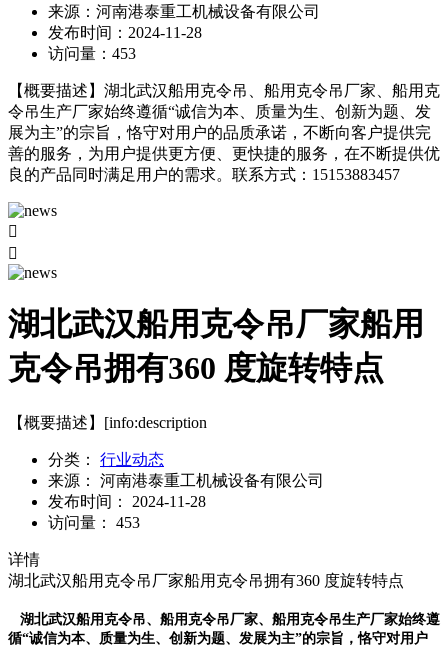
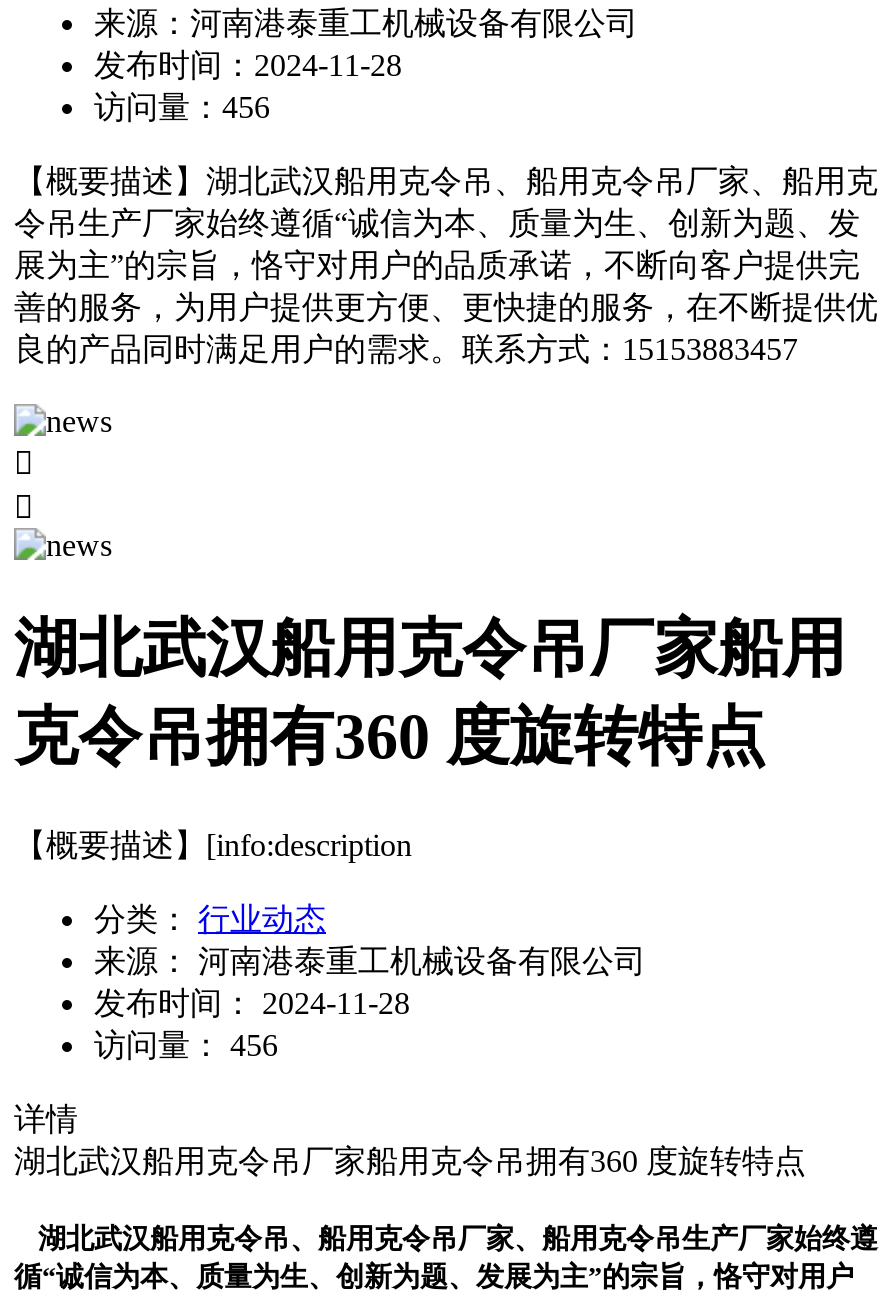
[48,45,136,62] 访问量：453 -> [94,90,270,124] 访问量：456
[48,514,140,531] 访问量： 453 -> [94,1028,278,1062] 访问量： 456

